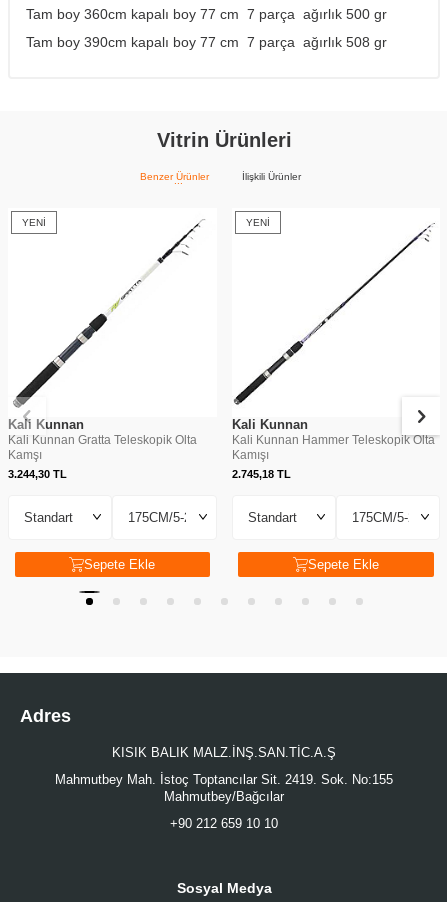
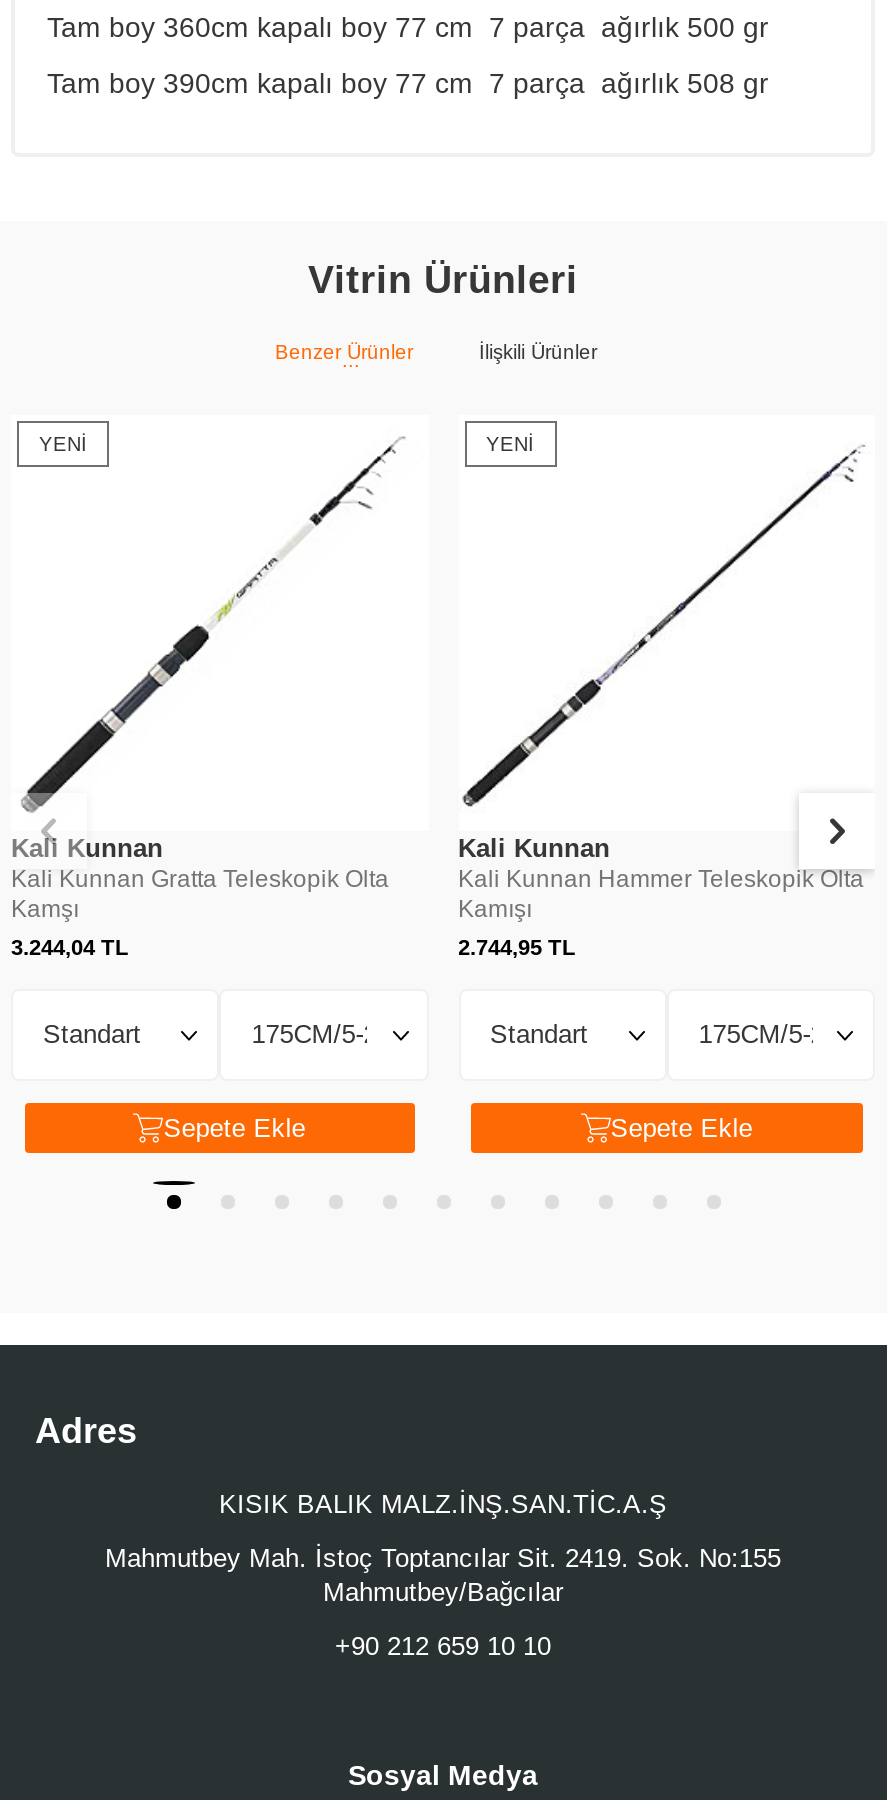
[8,467,67,479] 3.244,30 TL -> [11,934,129,958] 3.244,04 TL
[231,467,290,479] 2.745,18 TL -> [458,934,576,958] 2.744,95 TL

